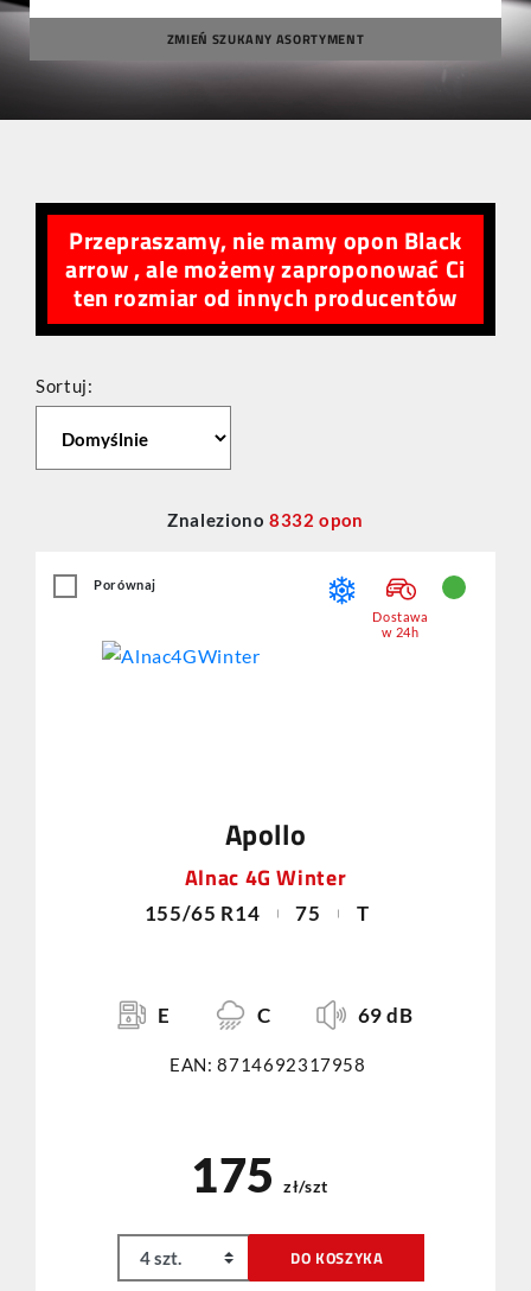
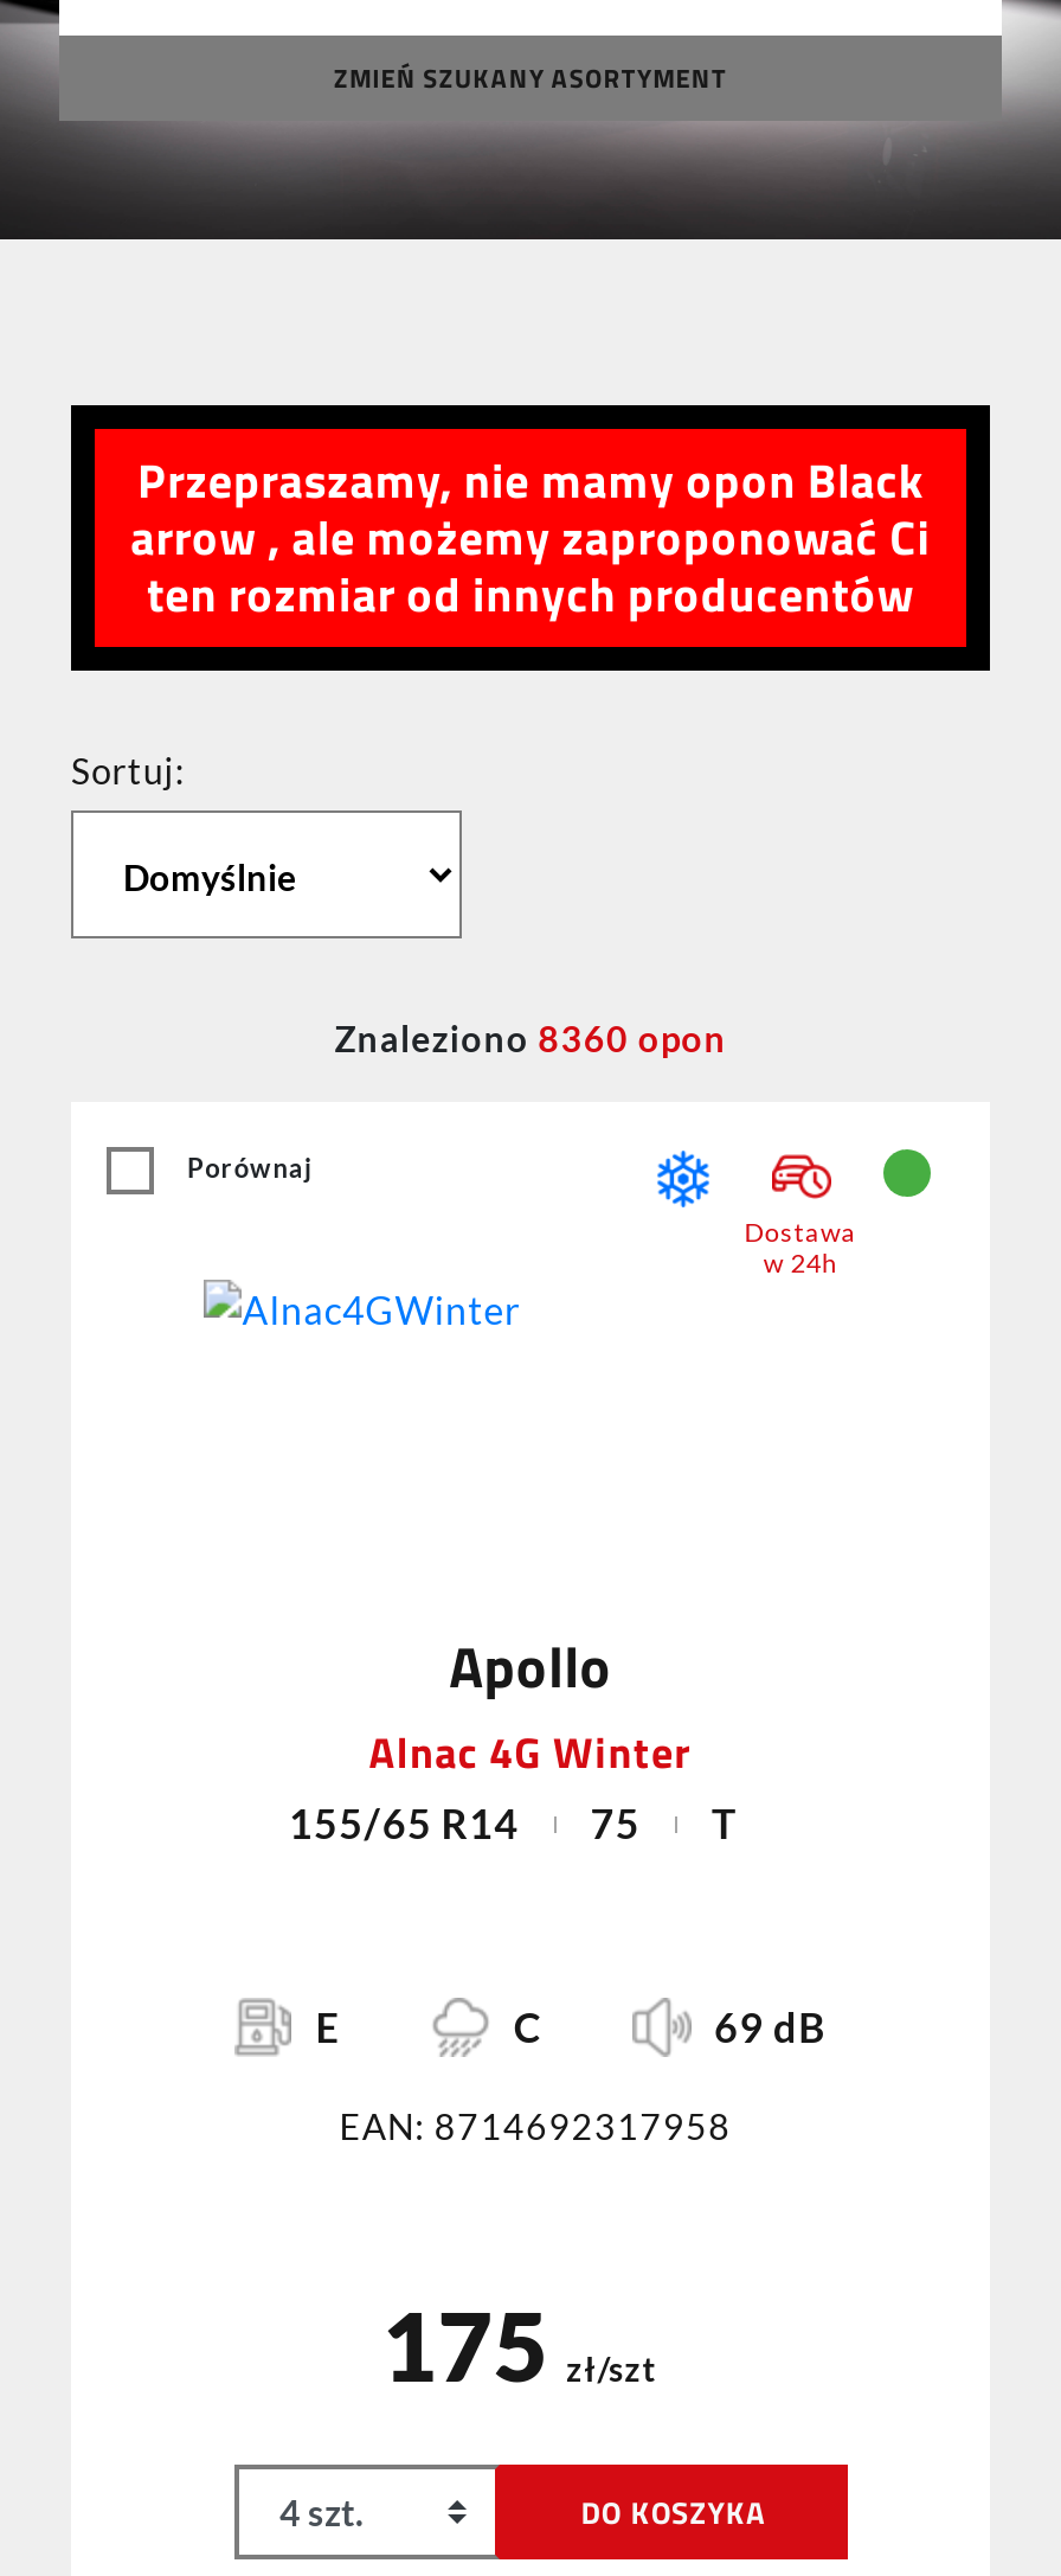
[167,509,364,530] Znaleziono 8332 opon -> [334,1017,727,1059] Znaleziono 8360 opon

